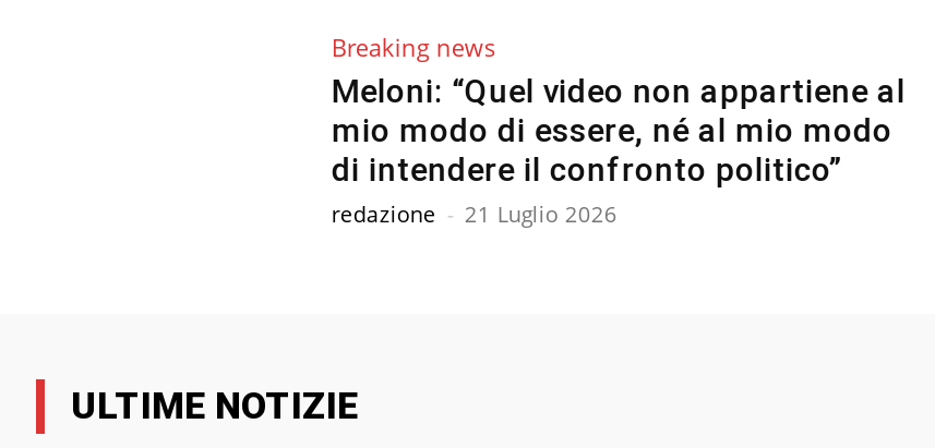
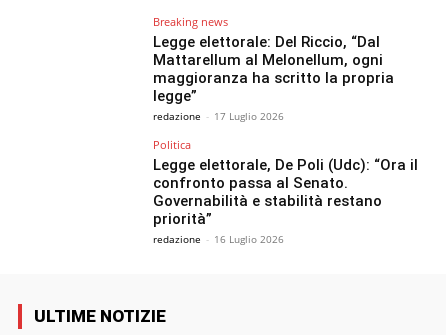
[331,71,905,228] Meloni: “Quel video non appartiene al | mio modo di essere, né al mio modo | di intendere il confronto politico” | redazione - 21 Luglio 2026 -> [153,33,418,246] Legge elettorale: Del Riccio, “Dal | Mattarellum al Melonellum, ogni | maggioranza ha scritto la propria | legge” | redazione - 17 Luglio 2026 | Politica | Legge elettorale, De Poli (Udc): “Ora il | confronto passa al Senato. | Governabilità e stabilità restano | priorità” | redazione - 16 Luglio 2026

